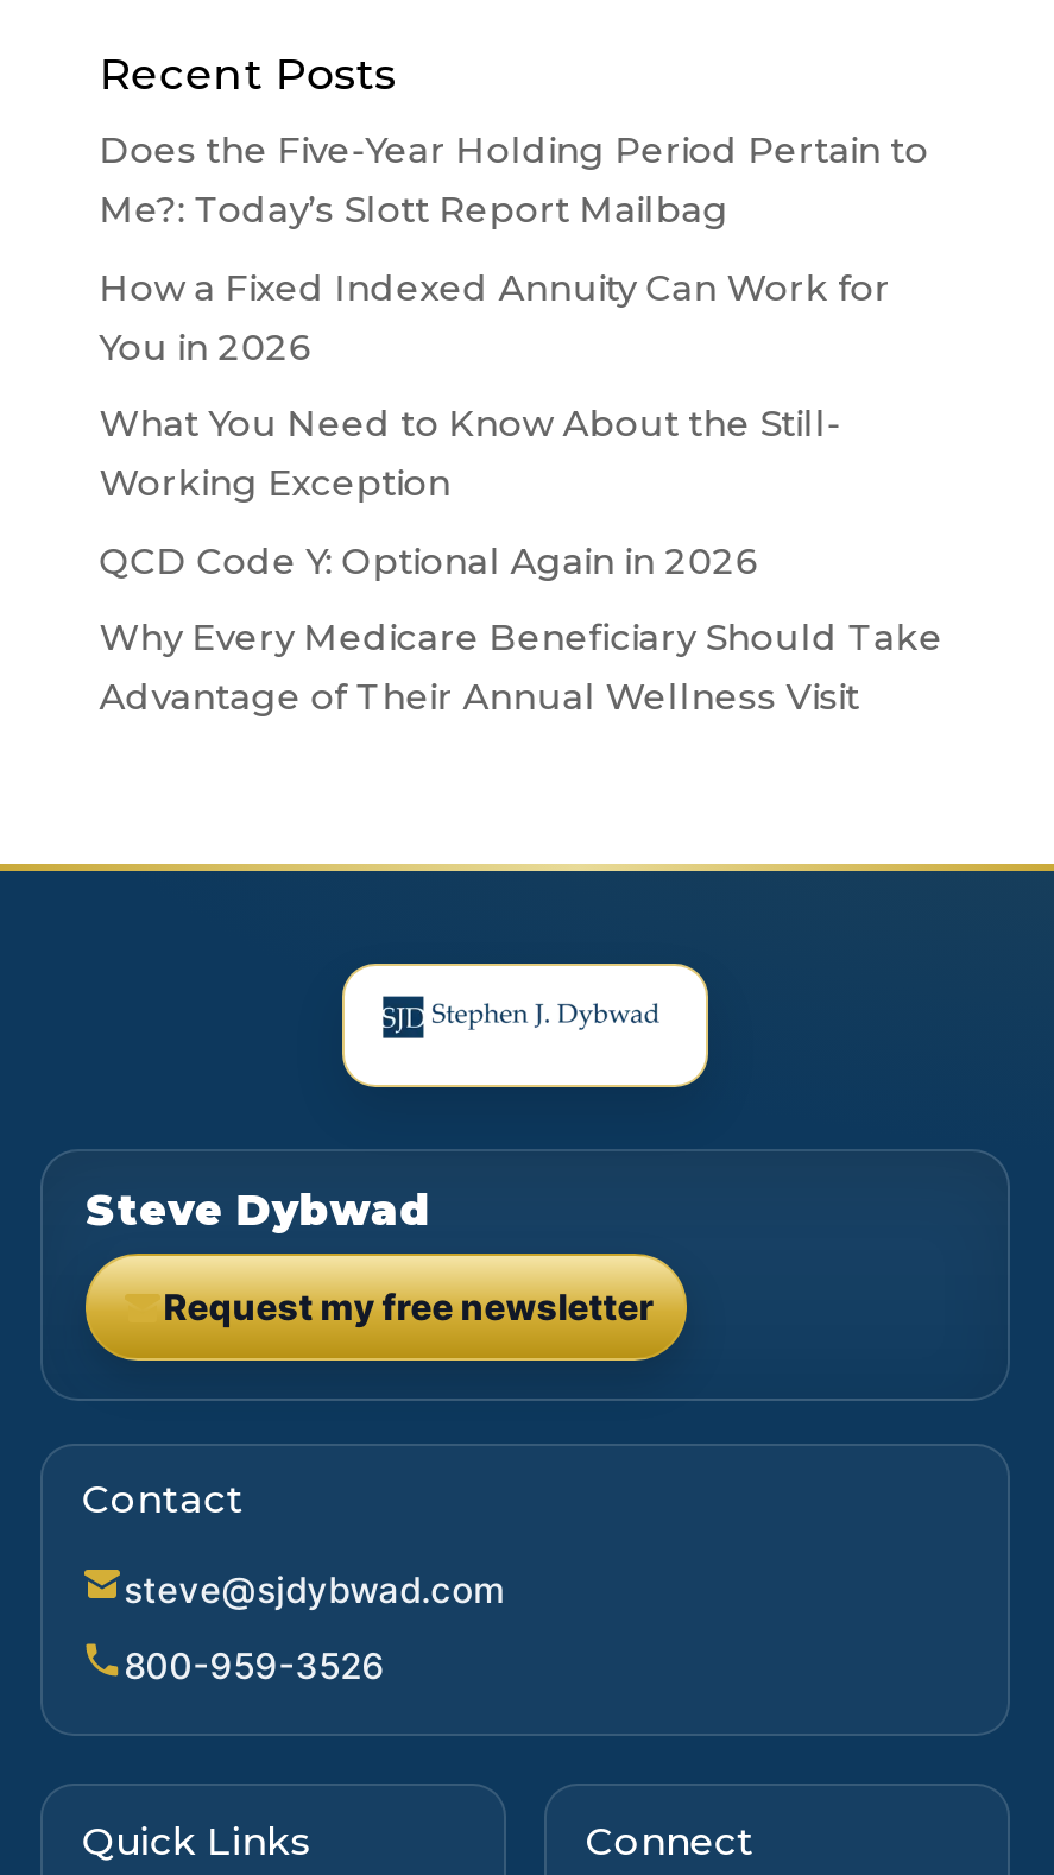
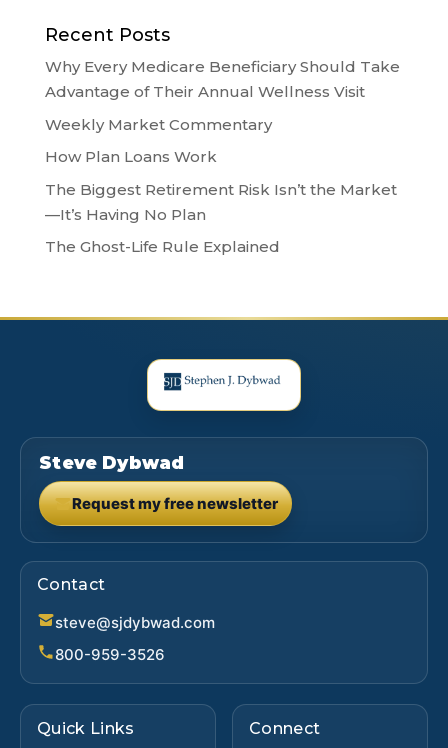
[99,128,929,583] Does the Five-Year Holding Period Pertain to | Me?: Today’s Slott Report Mailbag | How a Fixed Indexed Annuity Can Work for | You in 2026 | What You Need to Know About the Still- | Working Exception | QCD Code Y: Optional Again in 2026 -> none
moved [99,615,943,720] -> [45,57,400,101]: Why Every Medicare Beneficiary Should Take | Advantage of Their Annual Wellness Visit
none -> [45,115,397,256] Weekly Market Commentary | How Plan Loans Work | The Biggest Retirement Risk Isn’t the Market | —It’s Having No Plan | The Ghost-Life Rule Explained

